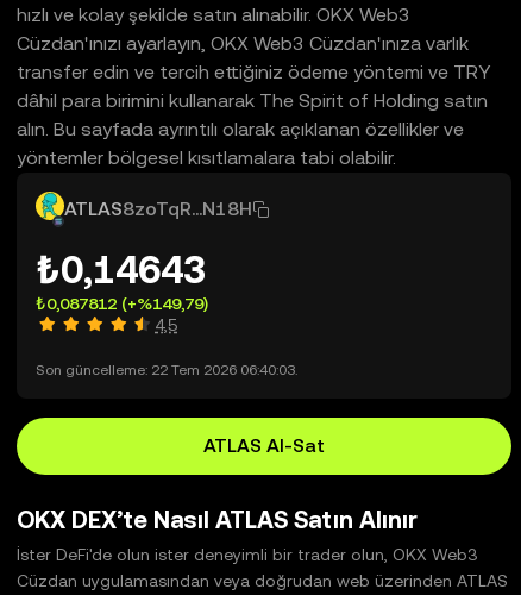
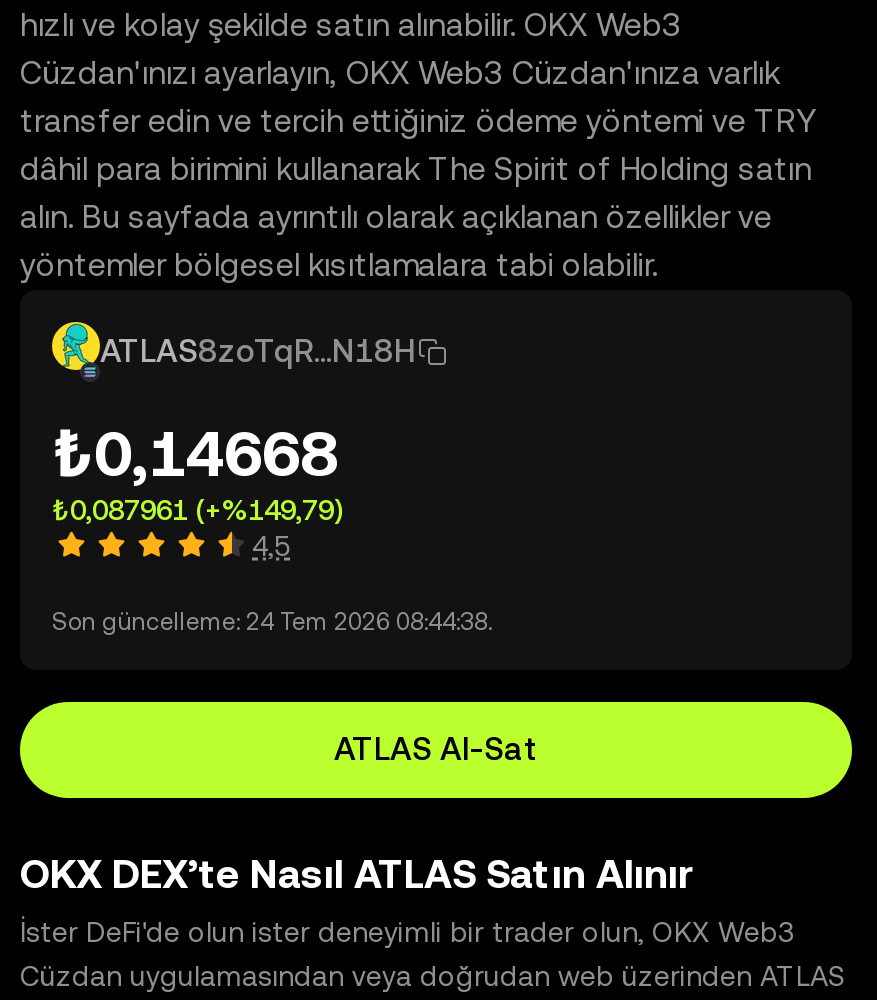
[36,248,206,292] ₺0,14643 -> [52,416,338,490] ₺0,14668
[36,294,208,313] ₺0,087812 (+%149,79) -> [52,494,342,526] ₺0,087961 (+%149,79)
[36,362,297,378] Son güncelleme: 22 Tem 2026 06:40:03. -> [52,608,492,636] Son güncelleme: 24 Tem 2026 08:44:38.

